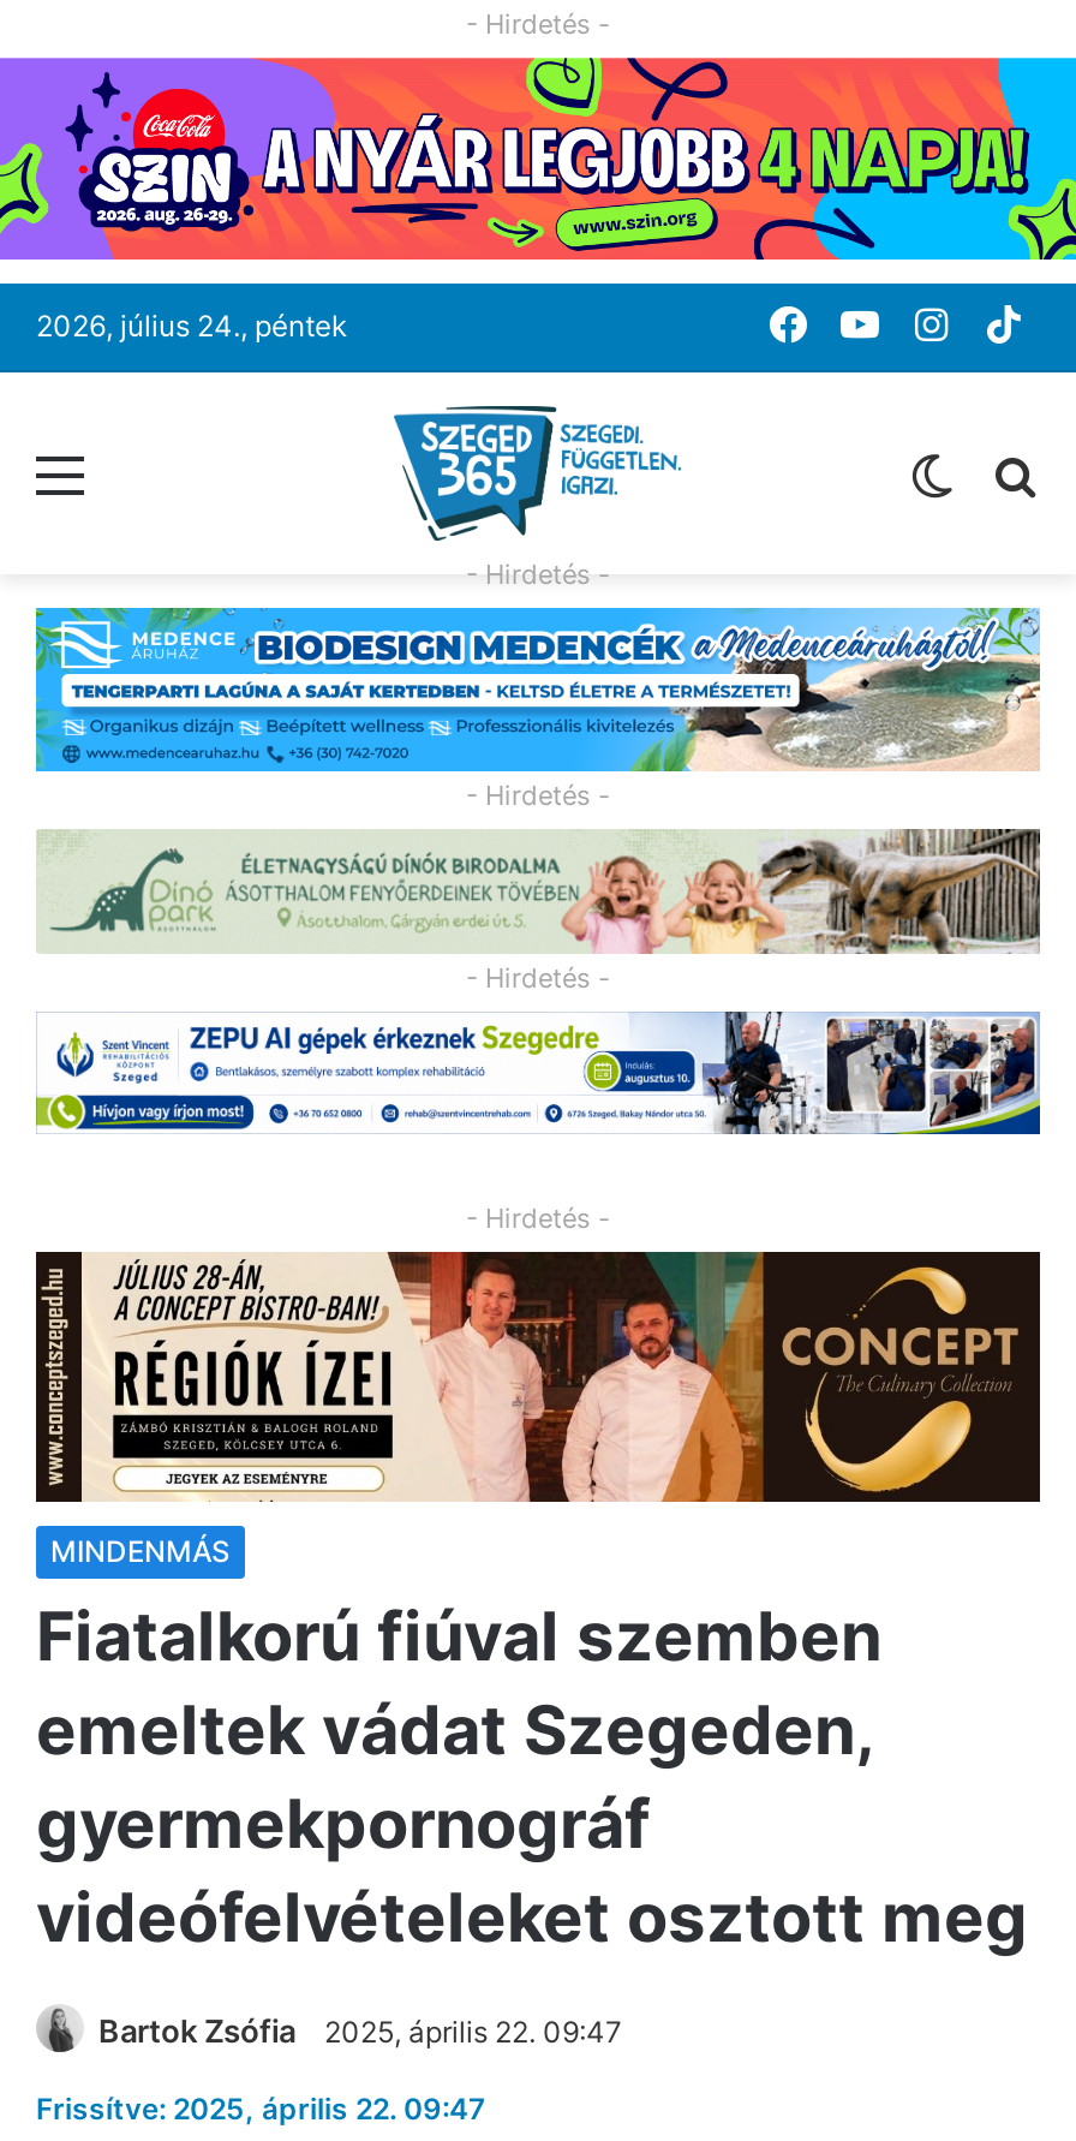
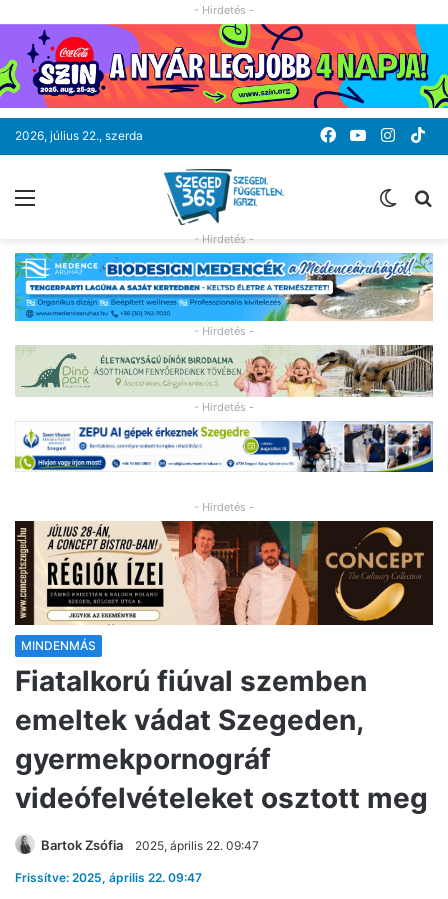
[36,308,348,344] 2026, július 24., péntek -> [15,128,143,143] 2026, július 22., szerda

